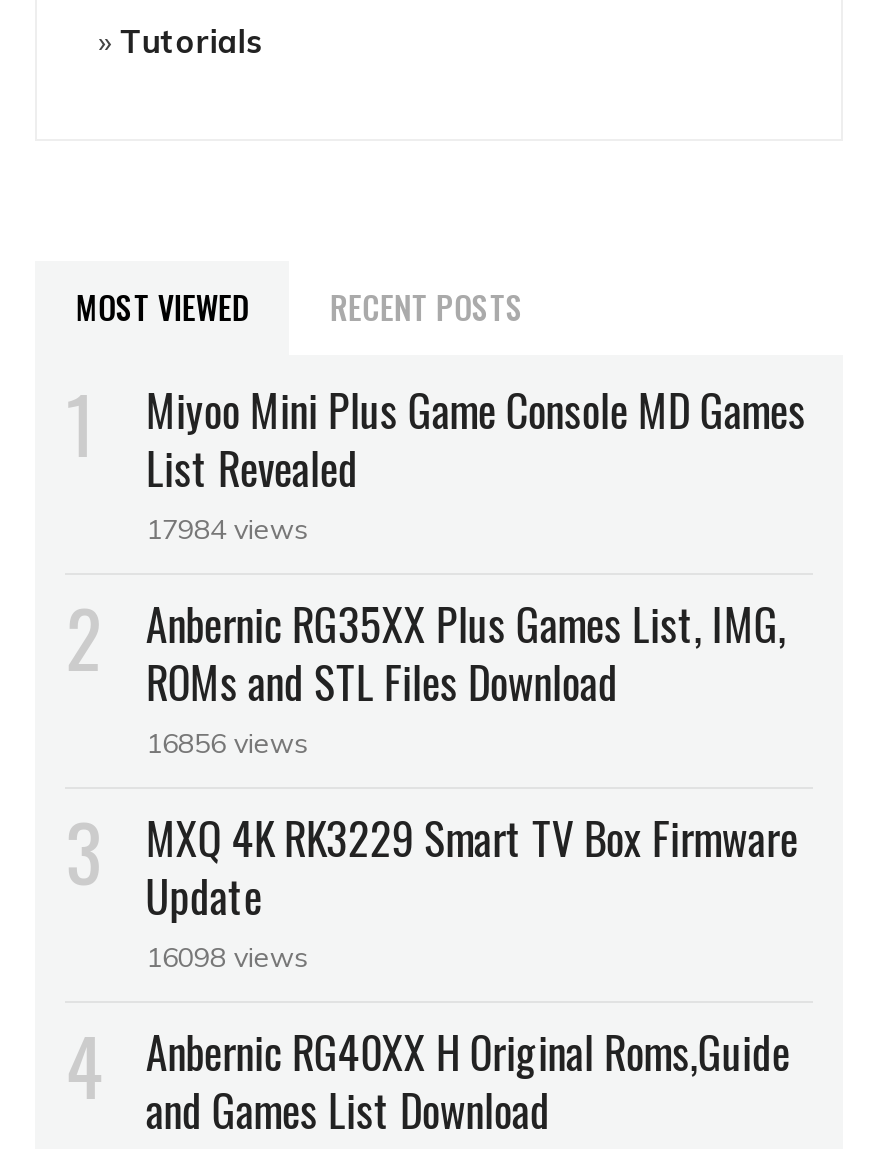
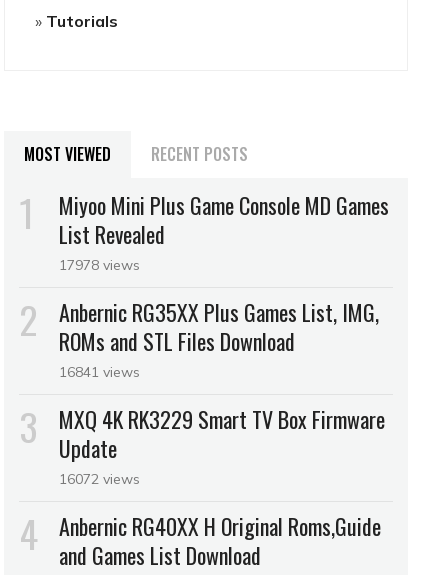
[146,510,308,546] 17984 views -> [59,256,140,274] 17978 views
[146,724,308,760] 16856 views -> [59,363,140,381] 16841 views
[146,938,308,974] 16098 views -> [59,470,140,488] 16072 views

